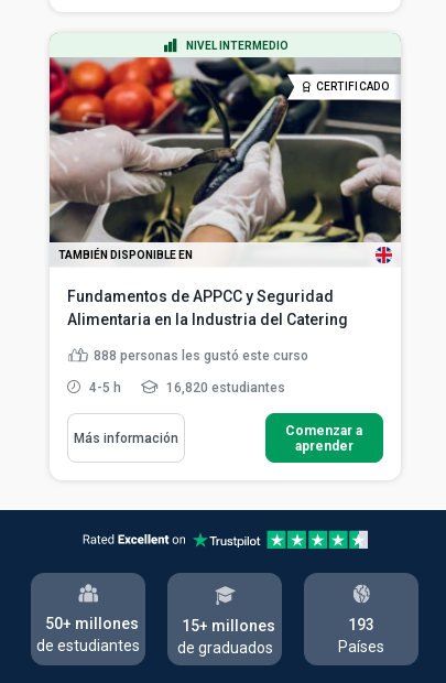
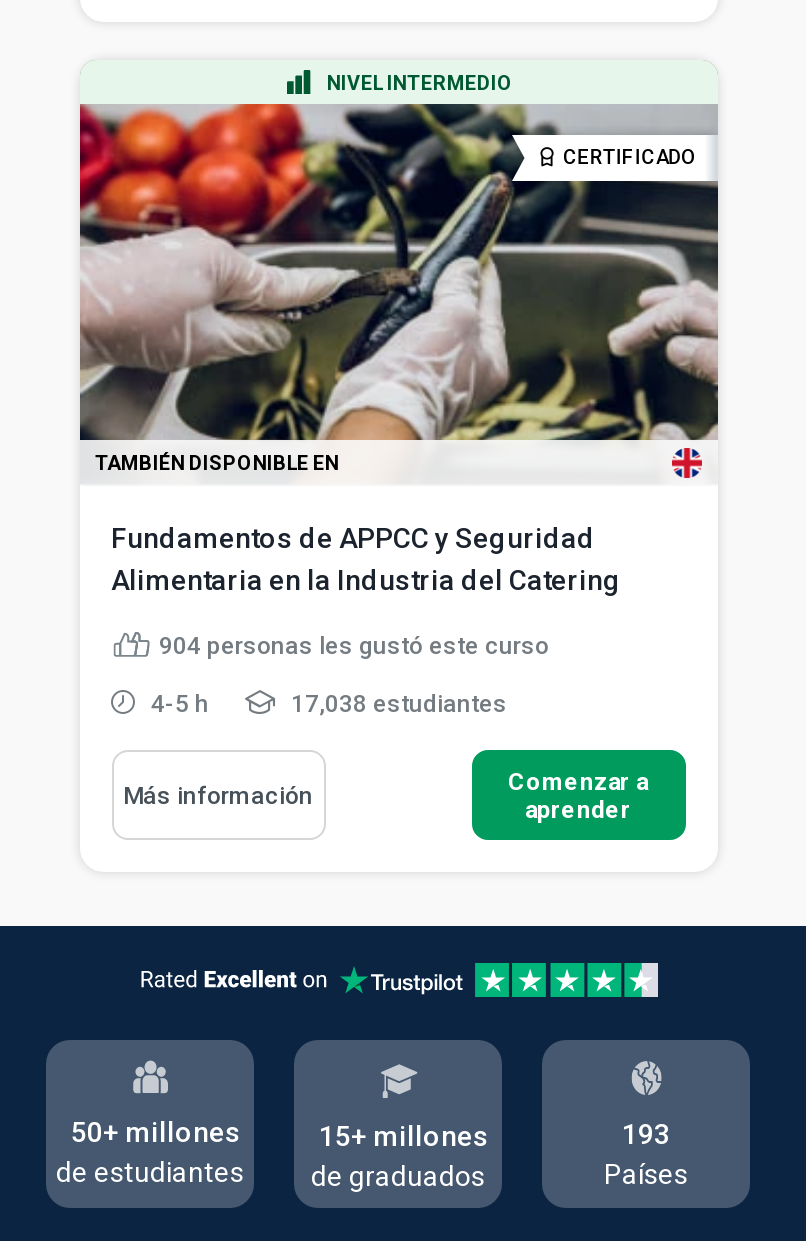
[93,348,308,364] 888 personas les gustó este curso -> [159,632,549,660] 904 personas les gustó este curso
[162,380,285,395] 16,820 estudiantes -> [285,690,507,718] 17,038 estudiantes

